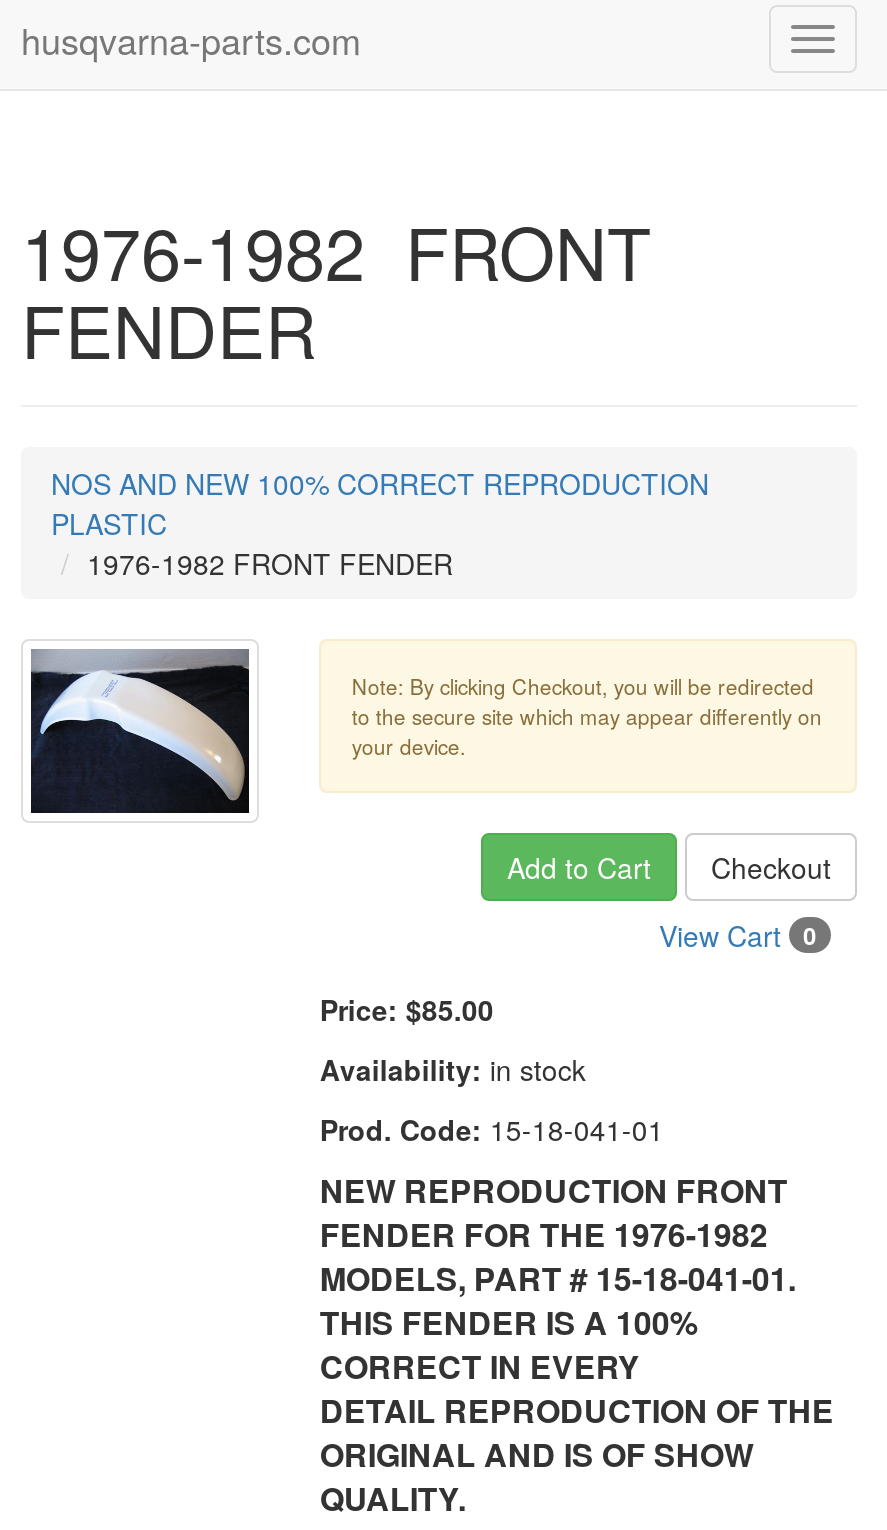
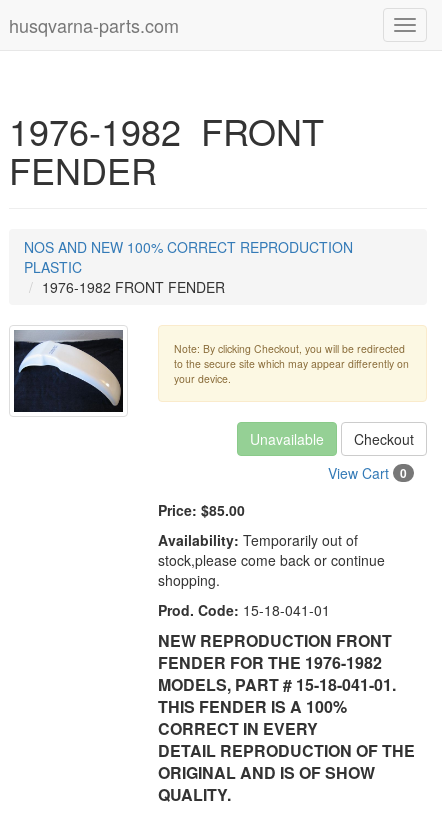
[507,847,651,887] Add to Cart -> [250,429,324,449] Unavailable
[320,1049,586,1089] Availability: in stock -> [158,530,385,590] Availability: Temporarily out of | stock,please come back or continue | shopping.

